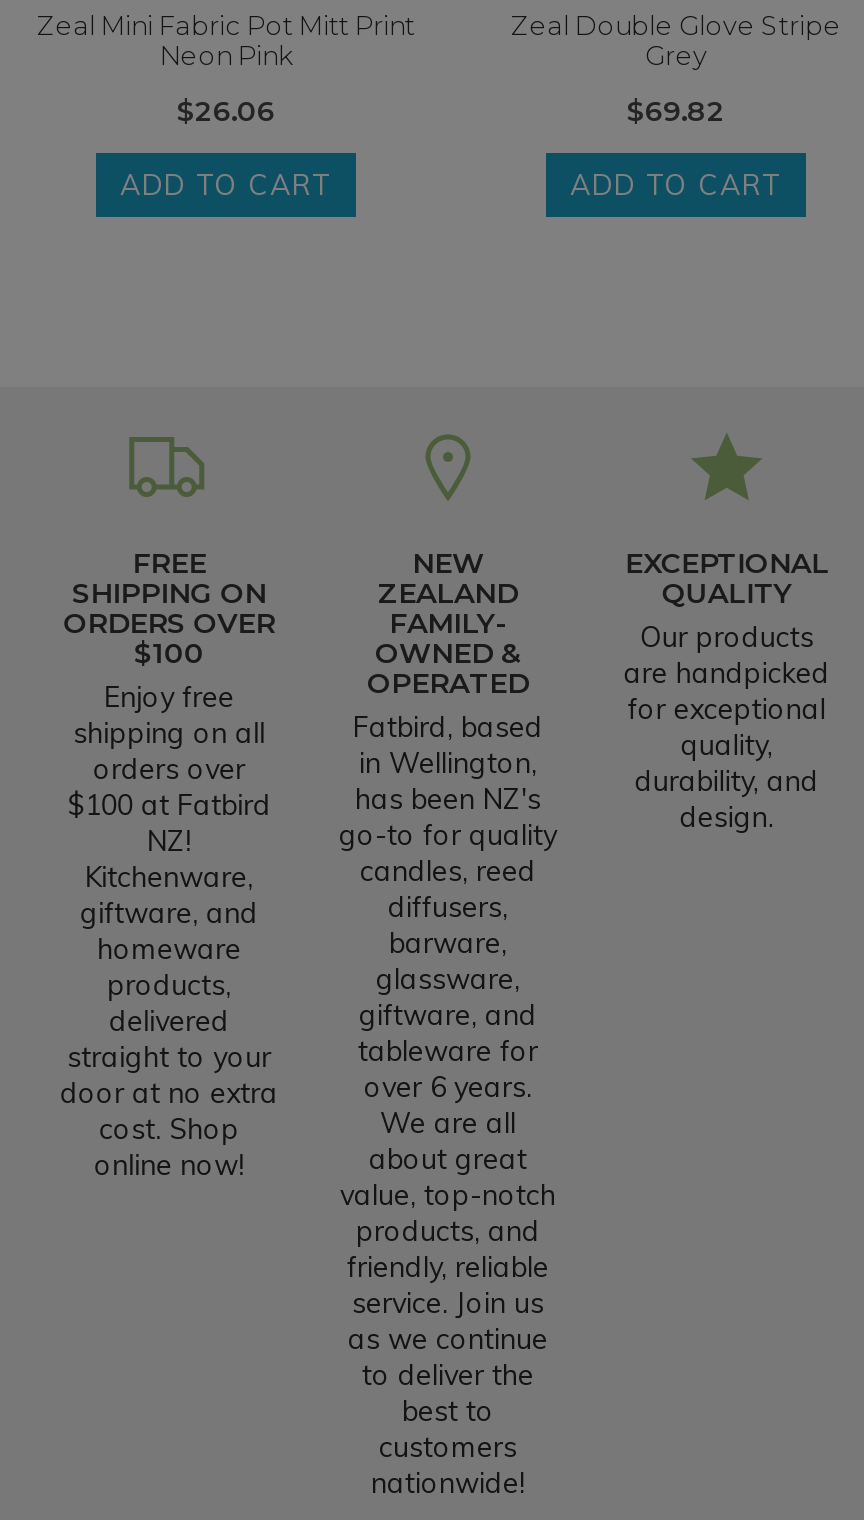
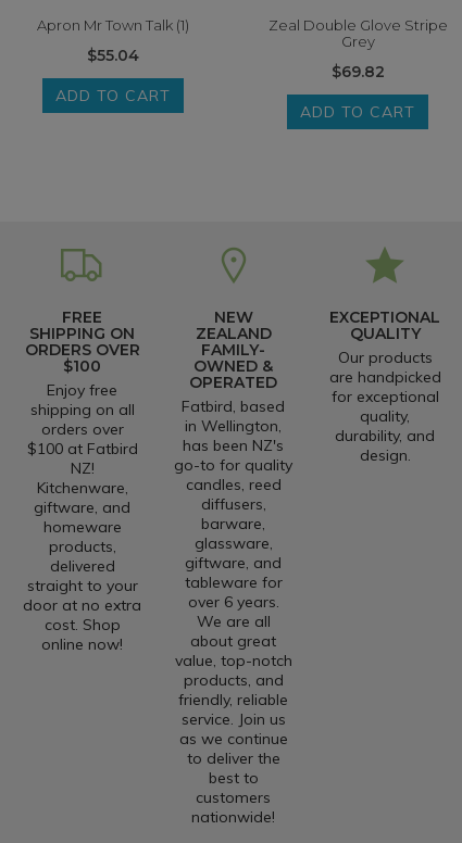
[37,9,415,71] Zeal Mini Fabric Pot Mitt Print | Neon Pink -> [37,16,189,34] Apron Mr Town Talk (1)
[177,93,275,129] $26.06 -> [87,46,139,65] $55.04

